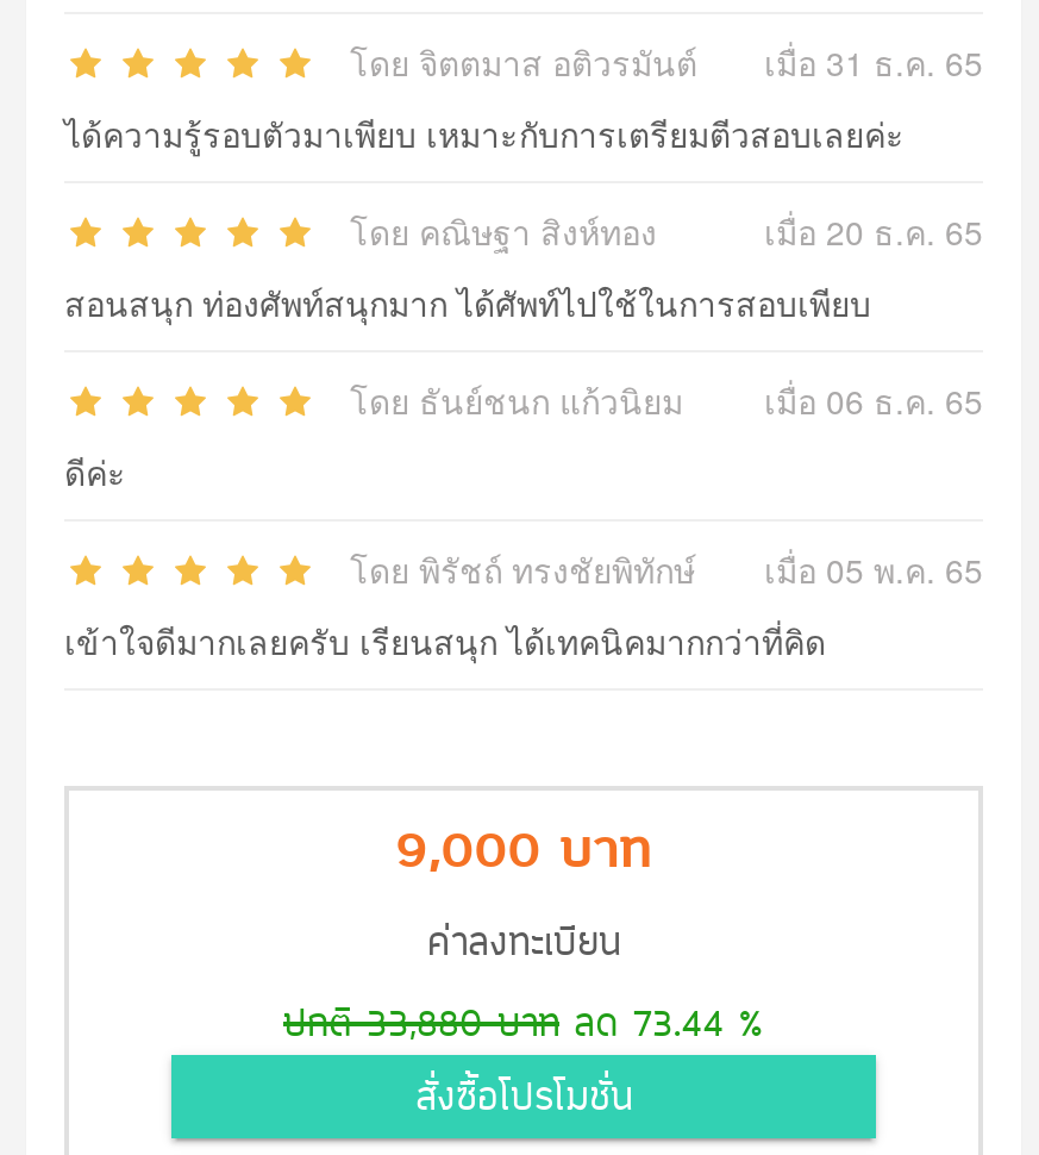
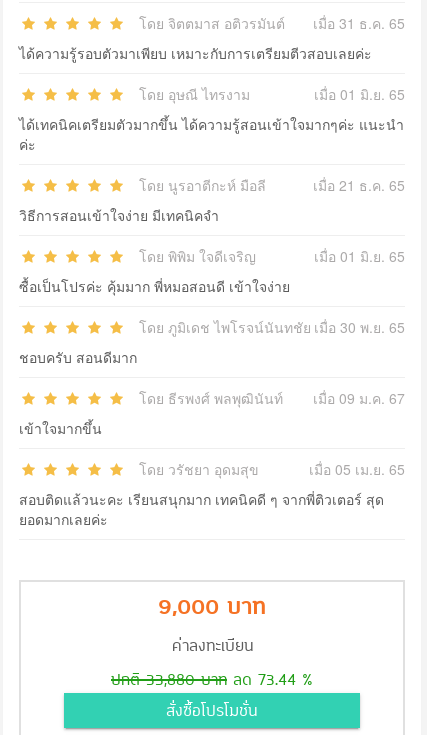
[64,207,983,665] โดย คณิษฐา สิงห์ทอง | เมื่อ 20 ธ.ค. 65 | สอนสนุก ท่องศัพท์สนุกมาก ได้ศัพท์ไปใช้ในการสอบเพียบ | โดย ธันย์ชนก แก้วนิยม | เมื่อ 06 ธ.ค. 65 | ดีค่ะ | โดย พิรัชถ์ ทรงชัยพิทักษ์ | เมื่อ 05 พ.ค. 65 | เข้าใจดีมากเลยครับ เรียนสนุก ได้เทคนิคมากกว่าที่คิด -> [19,84,405,529] โดย อุษณี ไทรงาม | เมื่อ 01 มิ.ย. 65 | ได้เทคนิคเตรียมตัวมากขึ้น ได้ความรู้สอนเข้าใจมากๆค่ะ แนะนำ | ค่ะ | โดย นูรอาตีกะห์ มือลี | เมื่อ 21 ธ.ค. 65 | วิธีการสอนเข้าใจง่าย มีเทคนิคจำ | โดย พิพิม ใจดีเจริญ | เมื่อ 01 มิ.ย. 65 | ซื้อเป็นโปรค่ะ คุ้มมาก พี่หมอสอนดี เข้าใจง่าย | โดย ภูมิเดช ไพโรจน์นันทชัย เมื่อ 30 พ.ย. 65 | ชอบครับ สอนดีมาก | โดย ธีรพงศ์ พลพุฒินันท์ | เมื่อ 09 ม.ค. 67 | เข้าใจมากขึ้น | โดย วรัชยา อุดมสุข | เมื่อ 05 เม.ย. 65 | สอบติดแล้วนะคะ เรียนสนุกมาก เทคนิคดี ๆ จากพี่ติวเตอร์ สุด | ยอดมากเลยค่ะ

